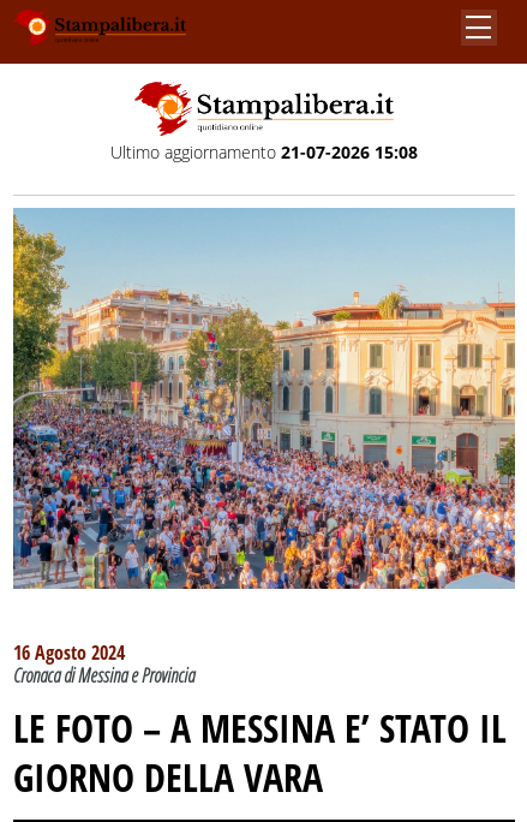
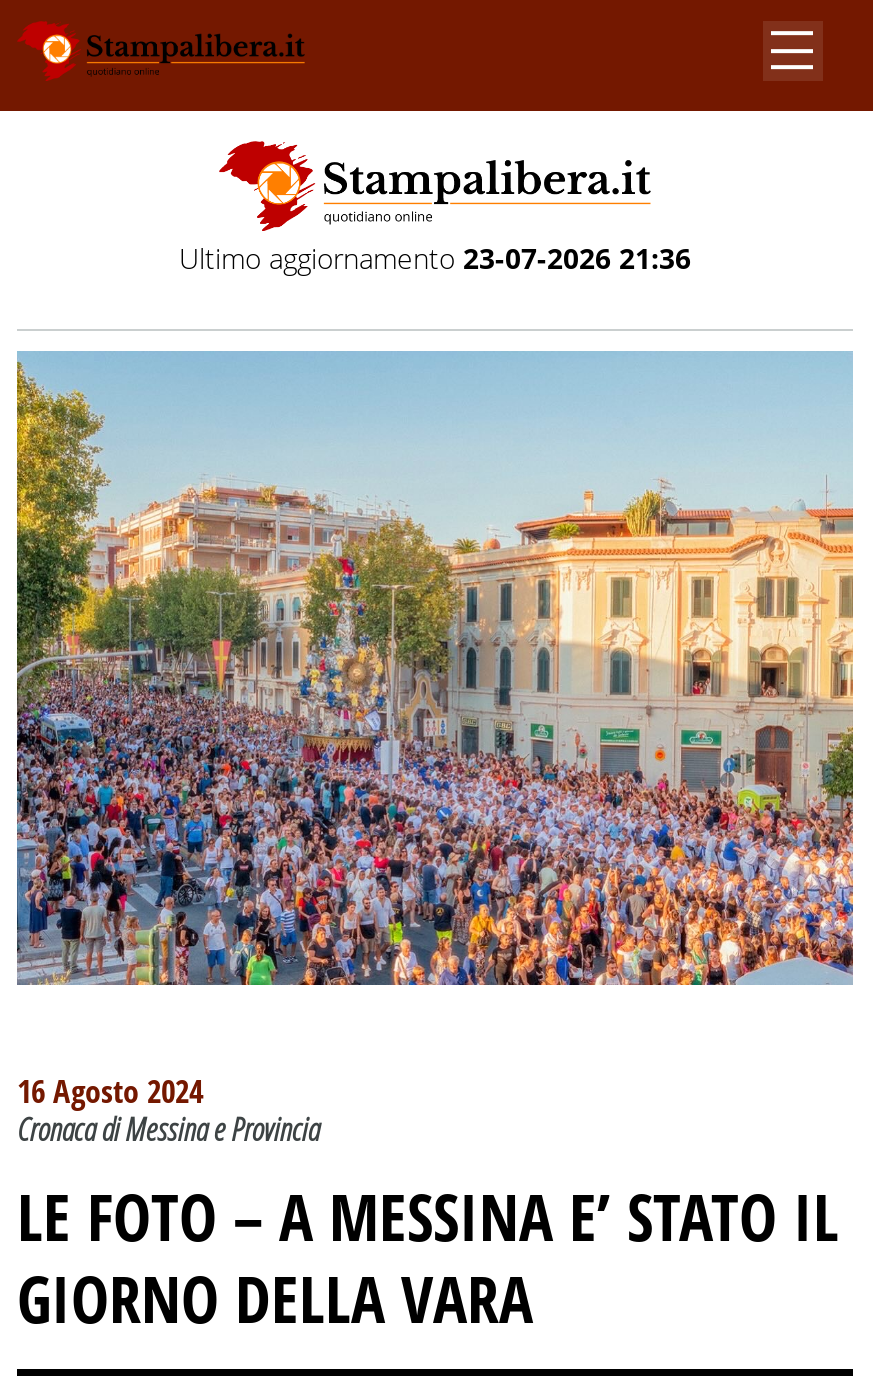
[110,141,418,163] Ultimo aggiornamento 21-07-2026 15:08 -> [179,239,691,277] Ultimo aggiornamento 23-07-2026 21:36

